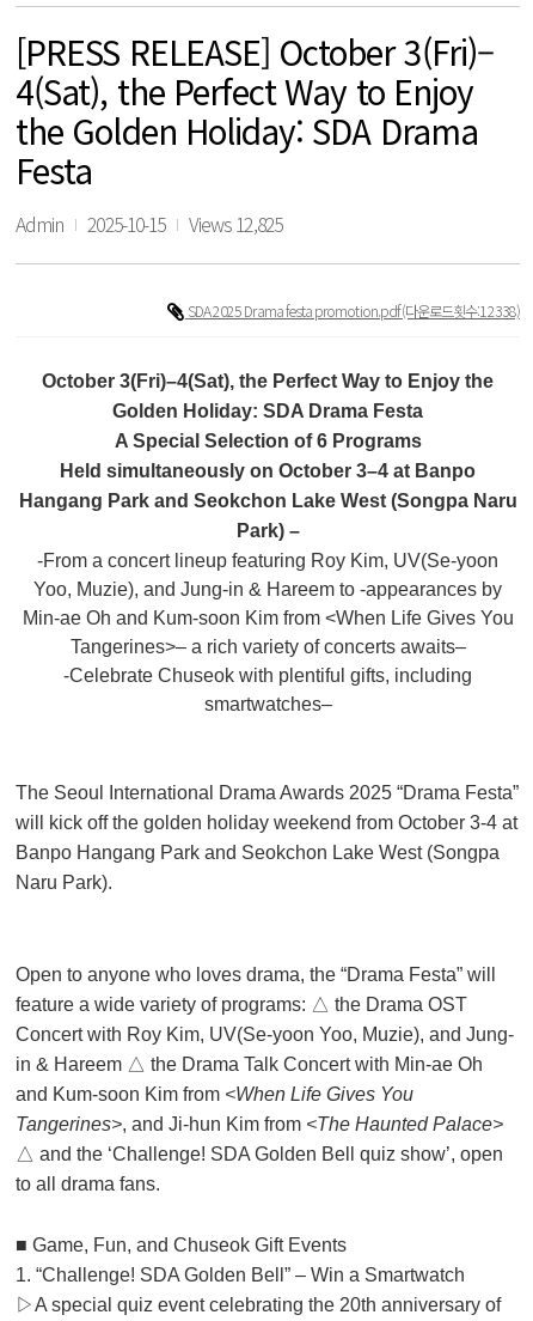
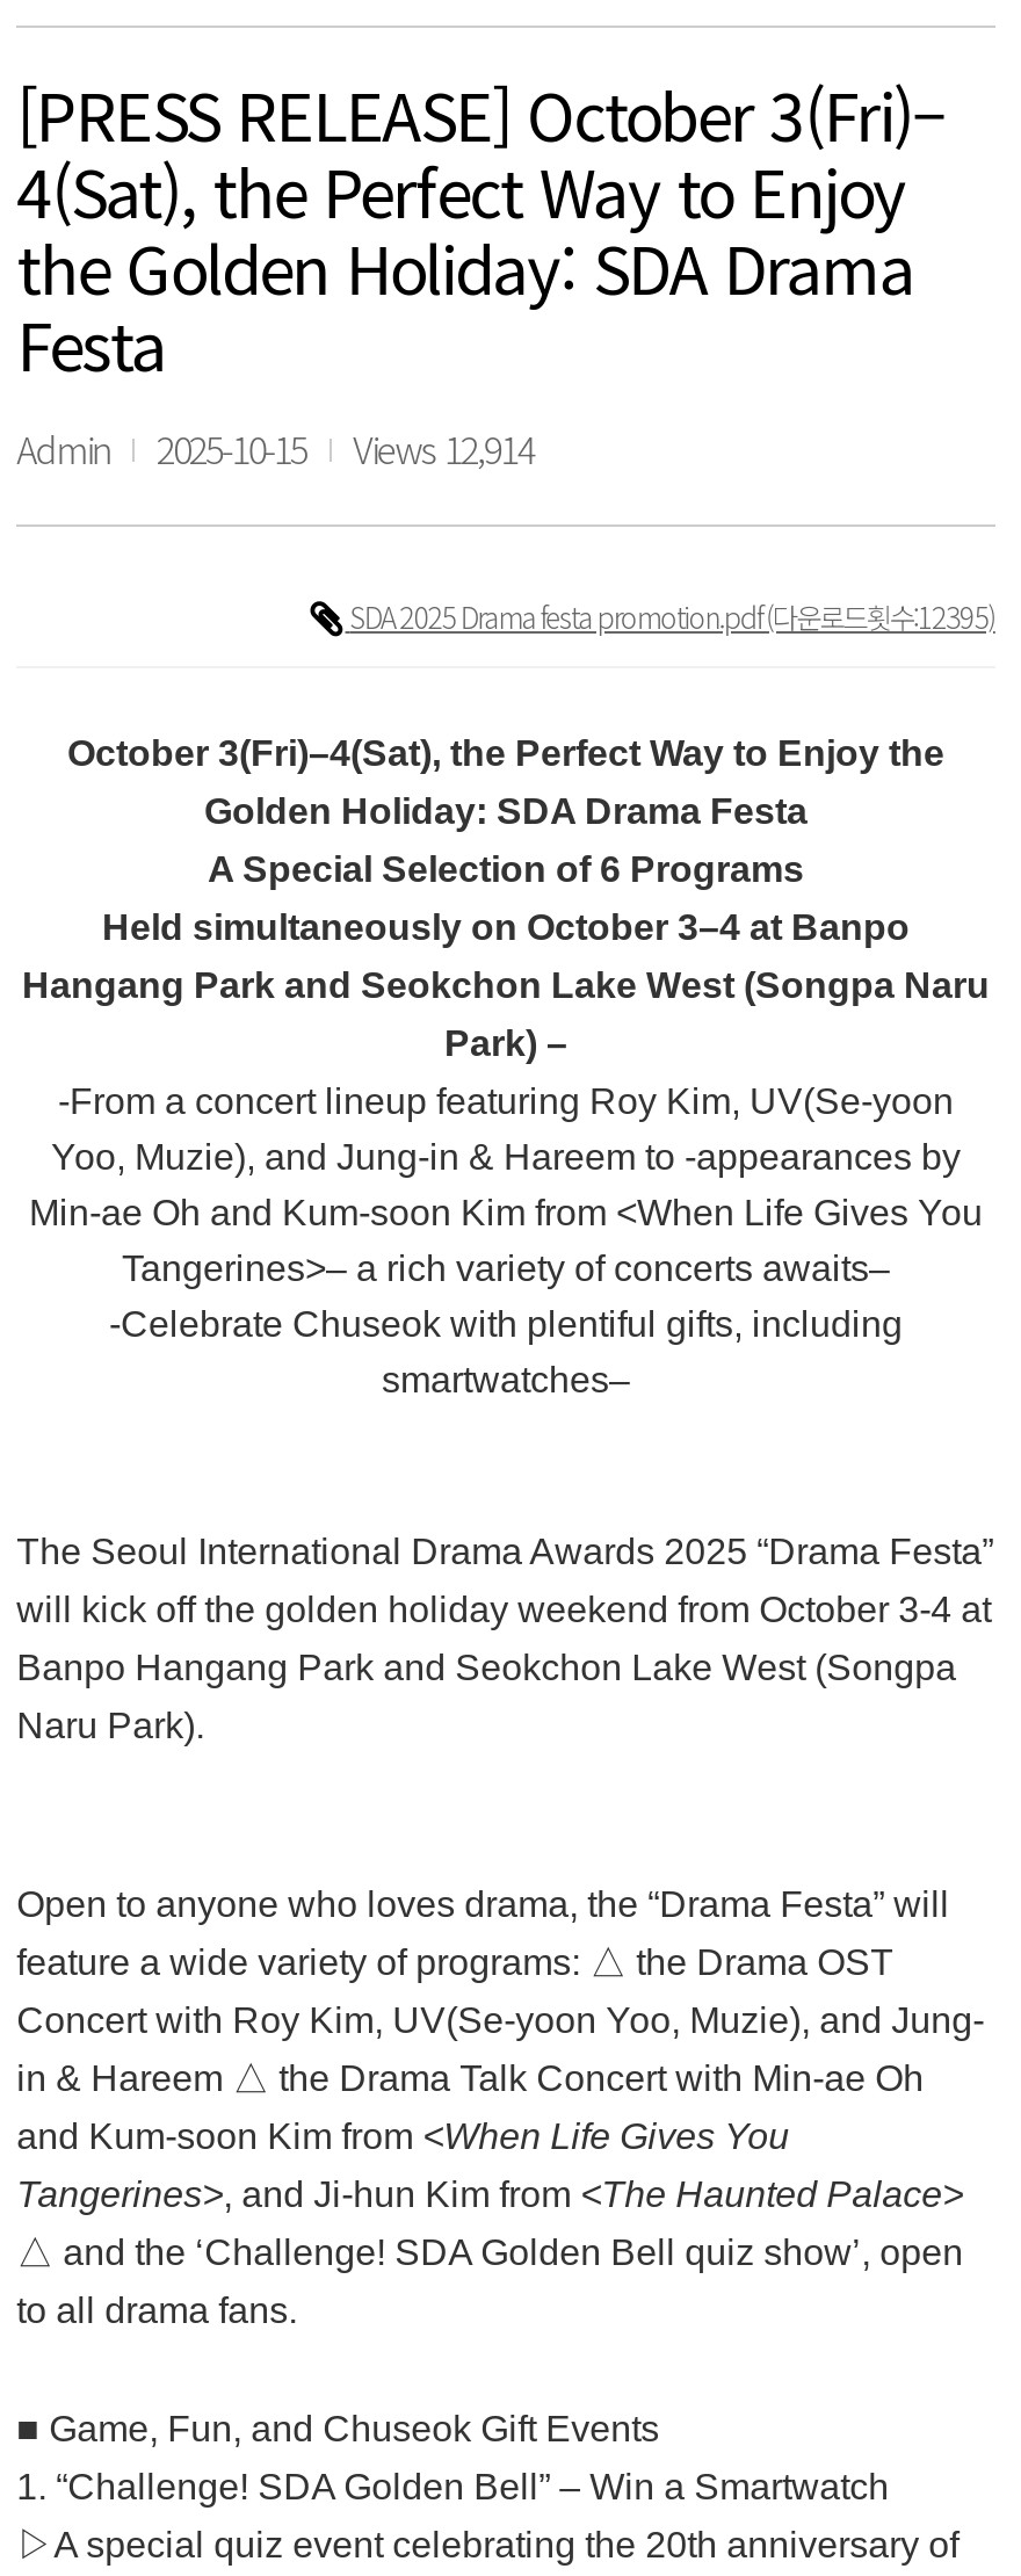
[16,211,282,238] Admin 2025-10-15 Views 12,825 -> [16,423,533,476] Admin 2025-10-15 Views 12,914
[187,300,520,322] SDA 2025 Drama festa promotion.pdf(다운로드횟수:12338) -> [350,597,995,638] SDA 2025 Drama festa promotion.pdf(다운로드횟수:12395)

